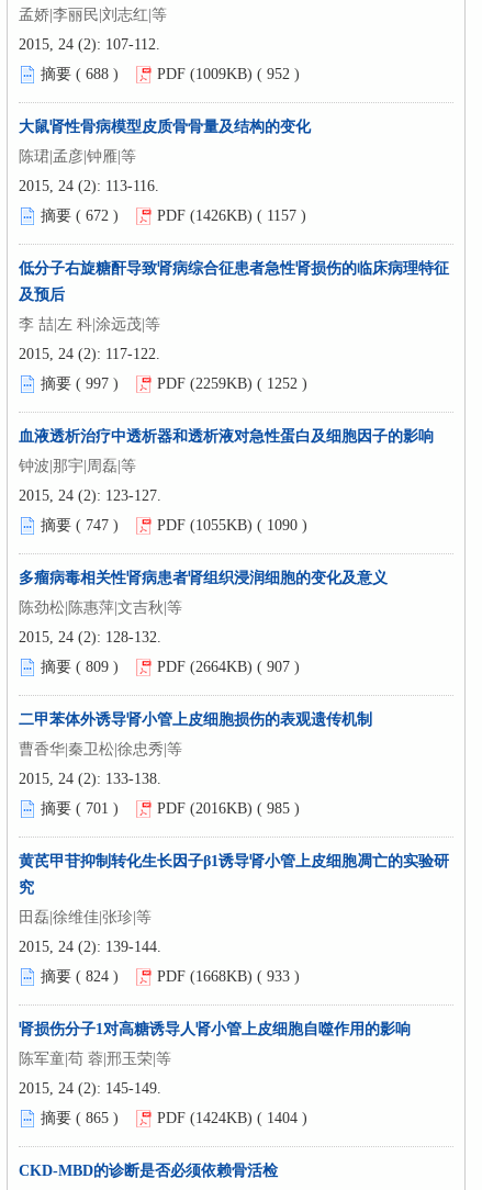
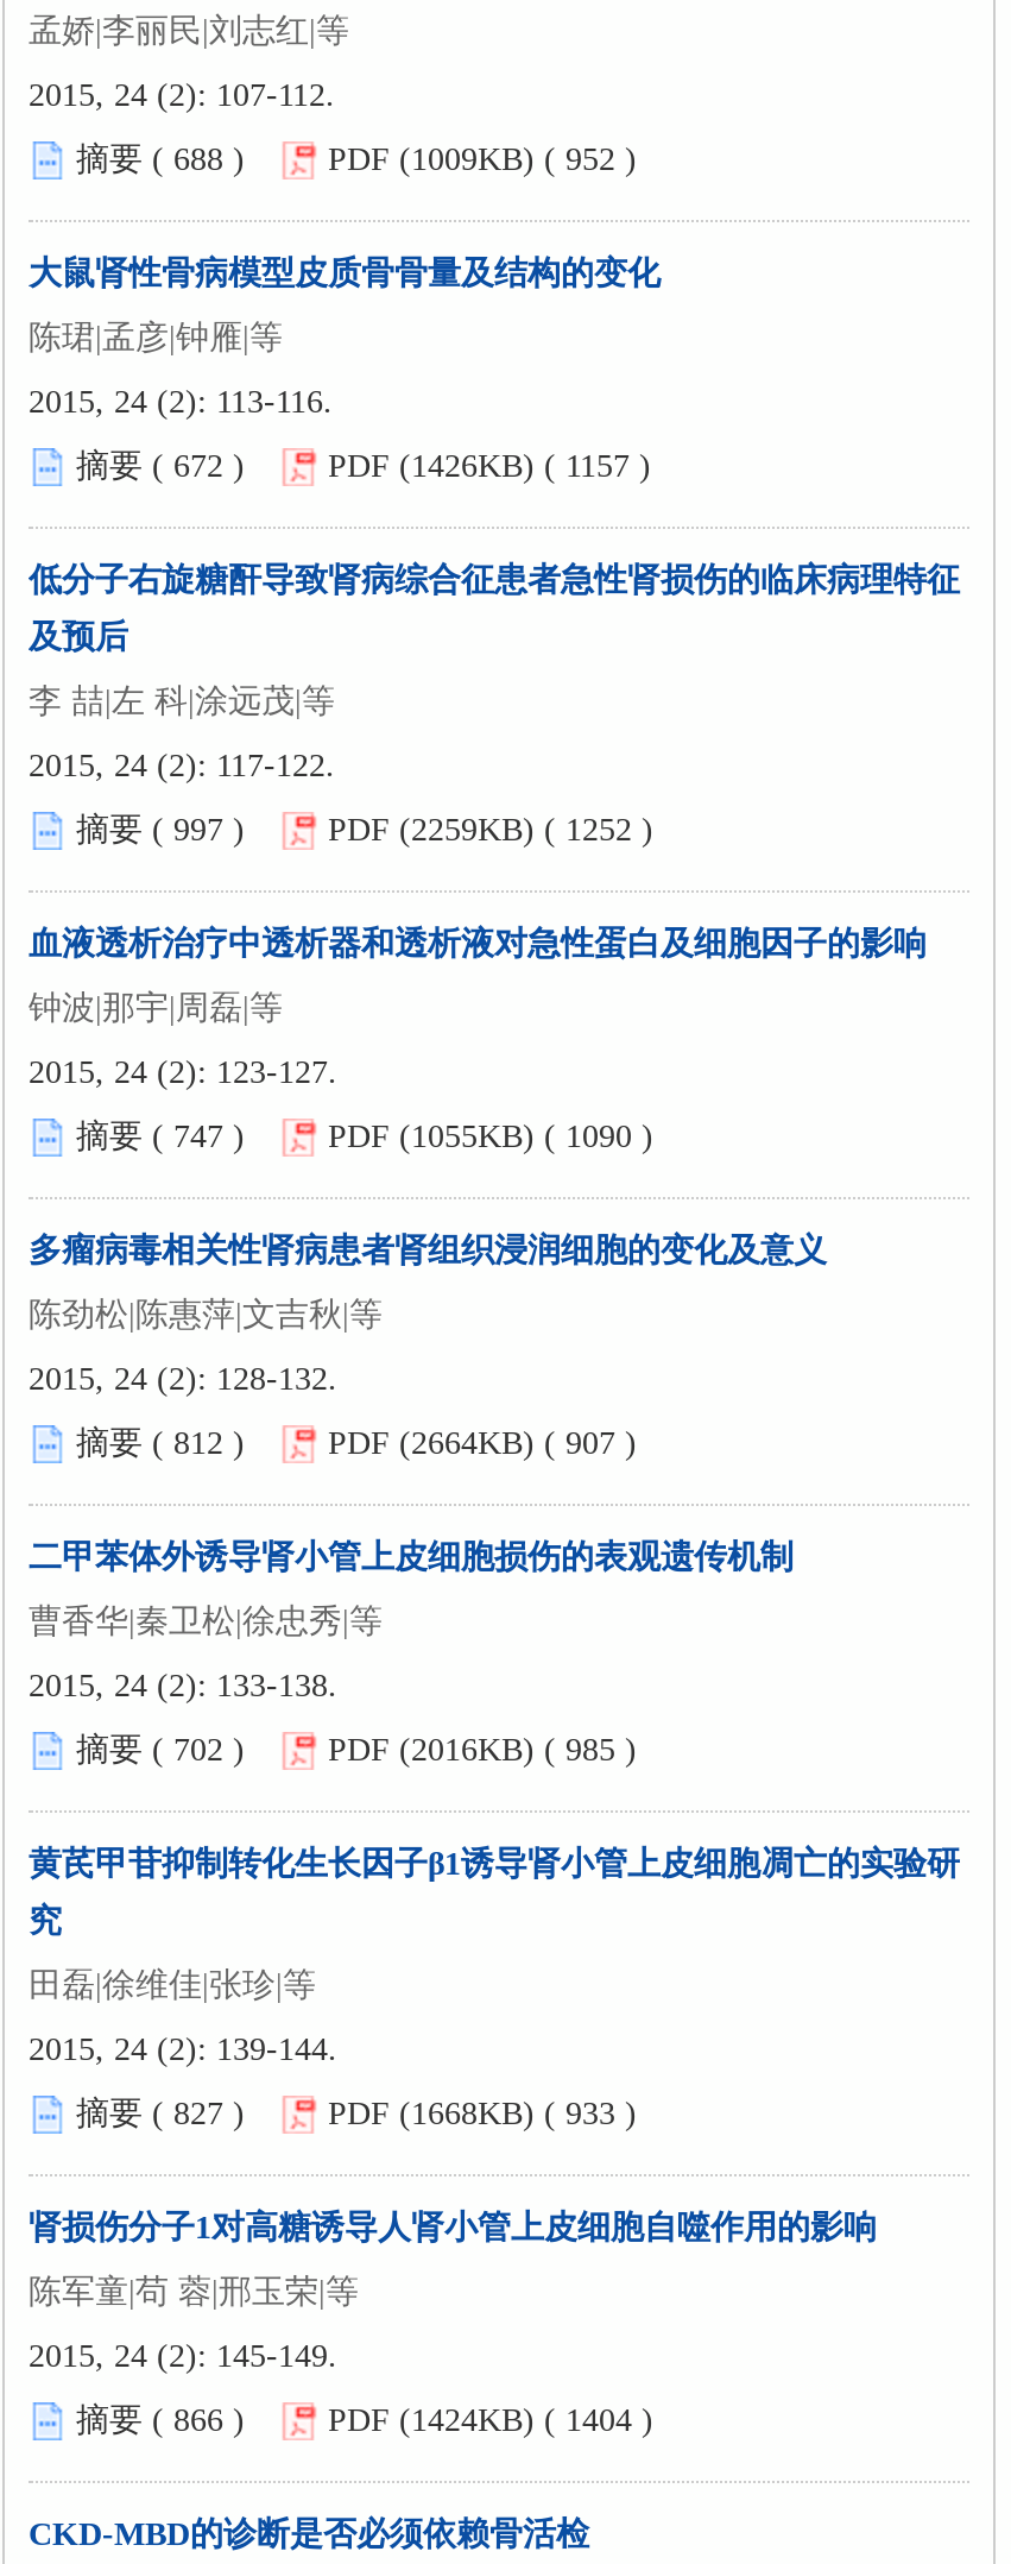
[41,659,119,676] 摘要 (809) -> [76,1426,245,1462] 摘要 (812)
[41,801,119,817] 摘要 (701) -> [76,1733,245,1769] 摘要 (702)
[41,969,119,985] 摘要 (824) -> [76,2097,245,2133] 摘要 (827)
[41,1110,119,1127] 摘要 (865) -> [76,2404,245,2439] 摘要 (866)

